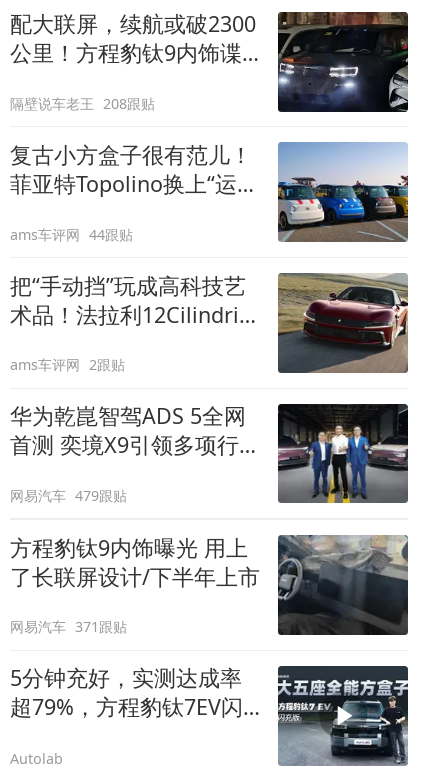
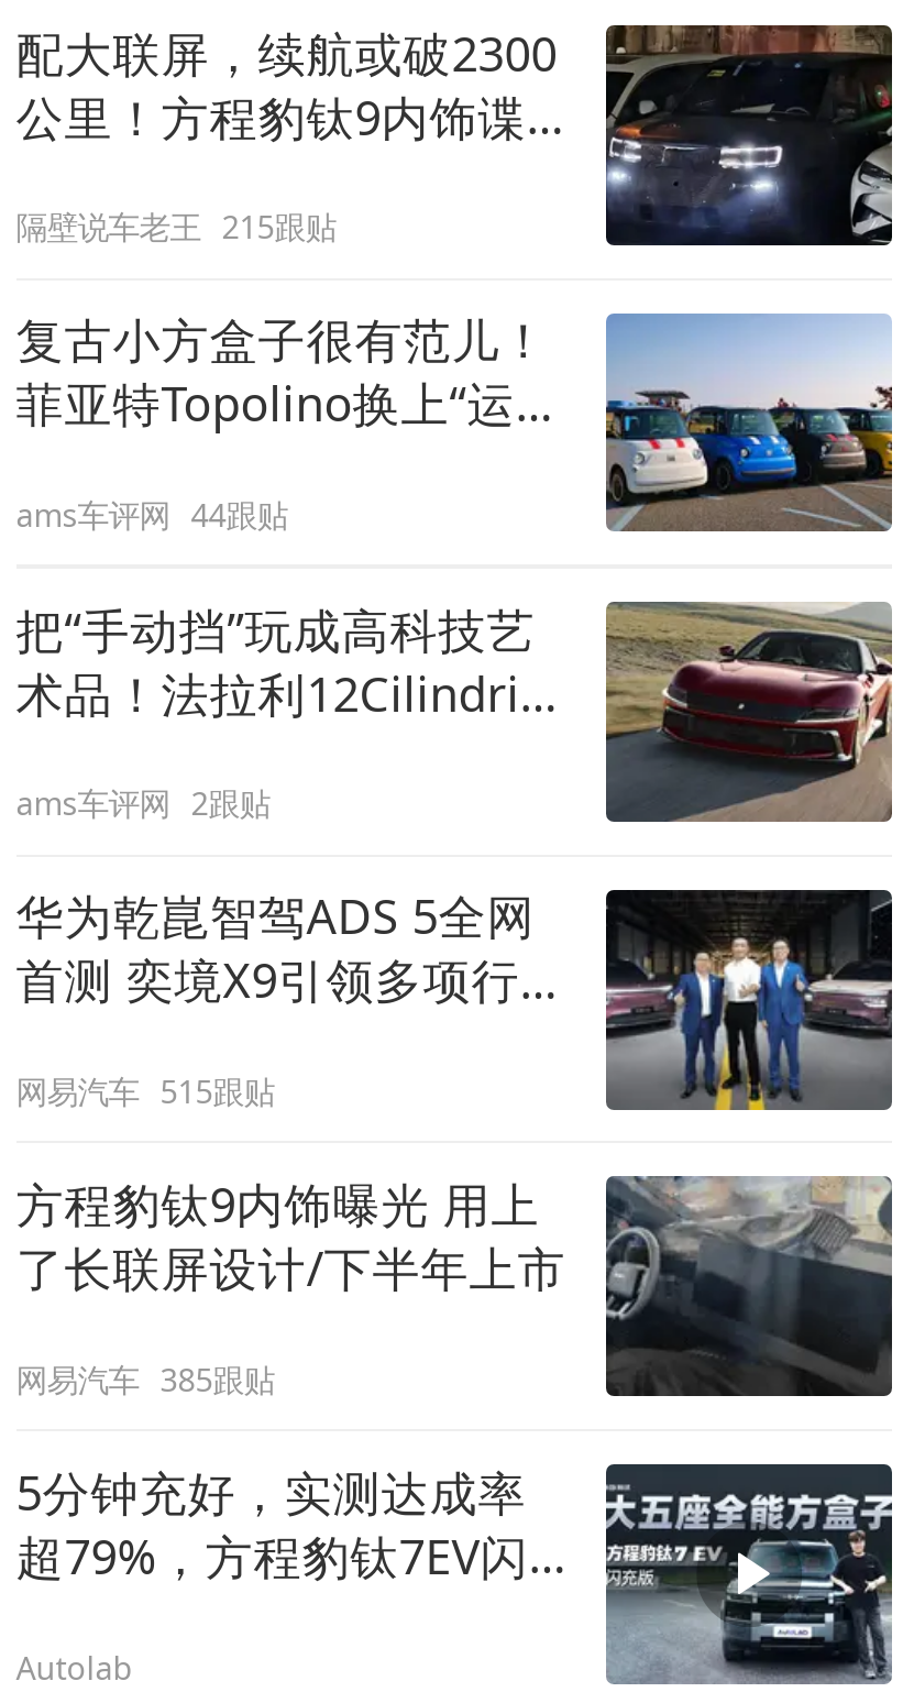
[10,94,155,113] 隔壁说车老王 208跟贴 -> [16,206,336,247] 隔壁说车老王 215跟贴
[10,486,127,505] 网易汽车 479跟贴 -> [16,1070,275,1112] 网易汽车 515跟贴
[10,617,127,636] 网易汽车 371跟贴 -> [16,1357,275,1399] 网易汽车 385跟贴

